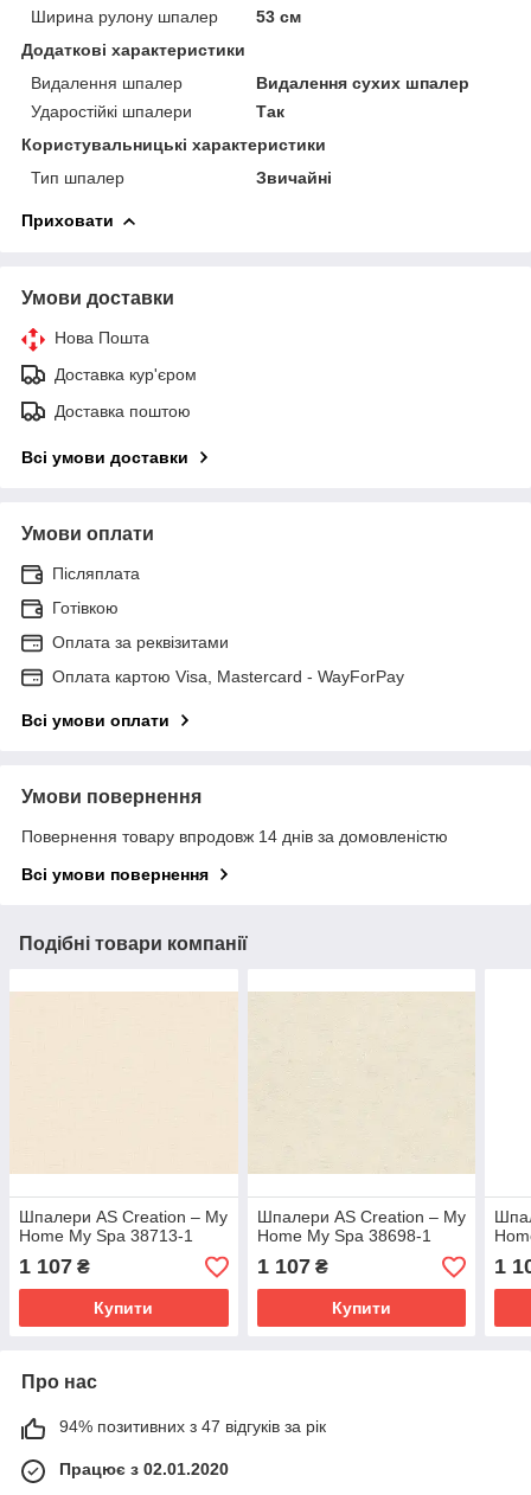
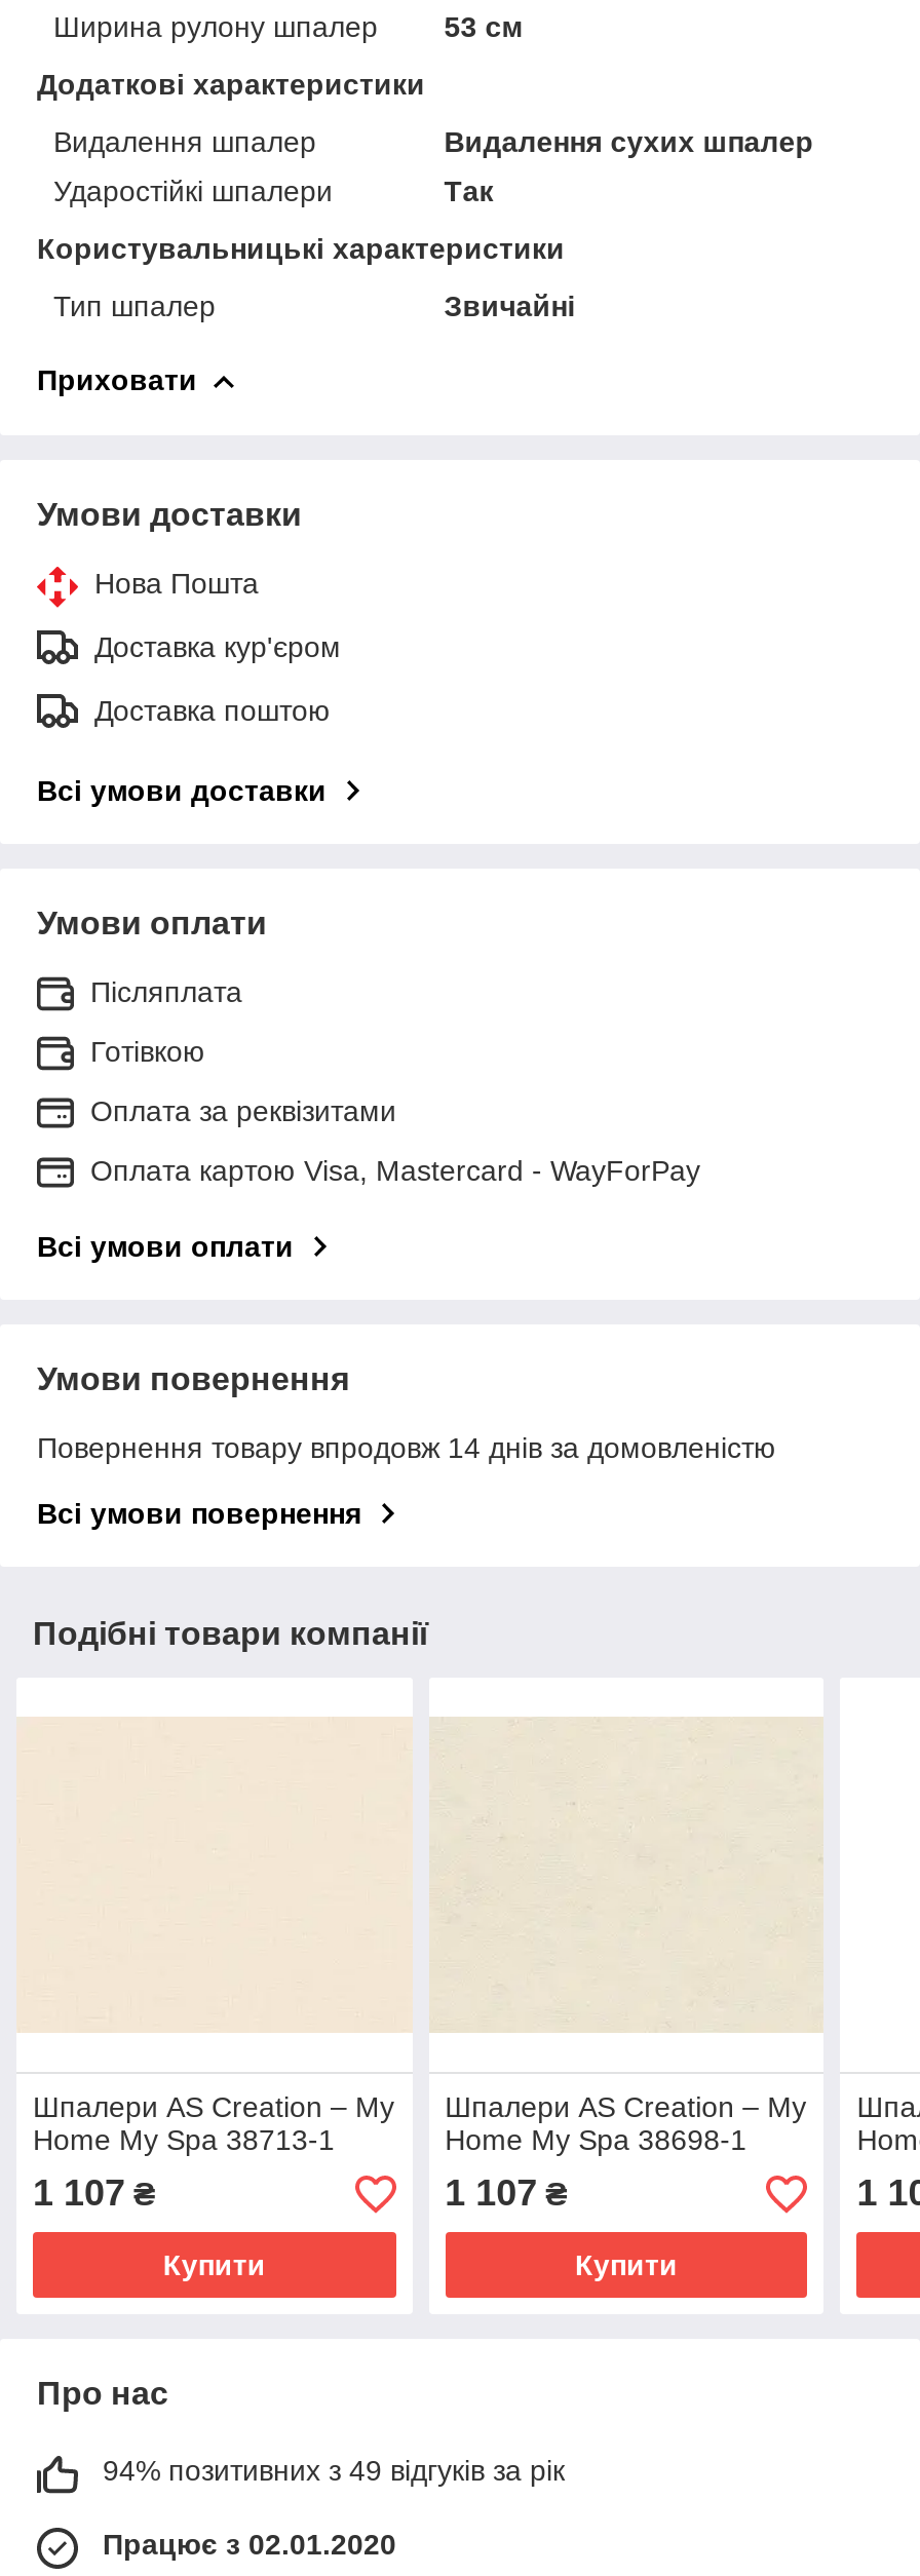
[59,1417,326,1436] 94% позитивних з 47 відгуків за рік -> [103,2455,565,2487] 94% позитивних з 49 відгуків за рік

